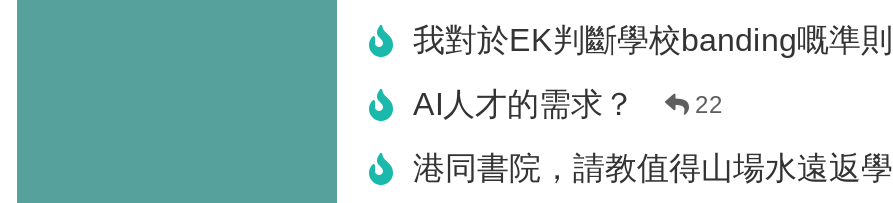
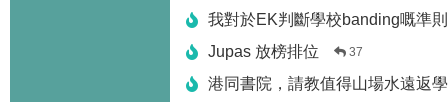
[413,87,723,121] AI人才的需求？ | 22 -> [208,43,363,60] Jupas 放榜排位 | 37

